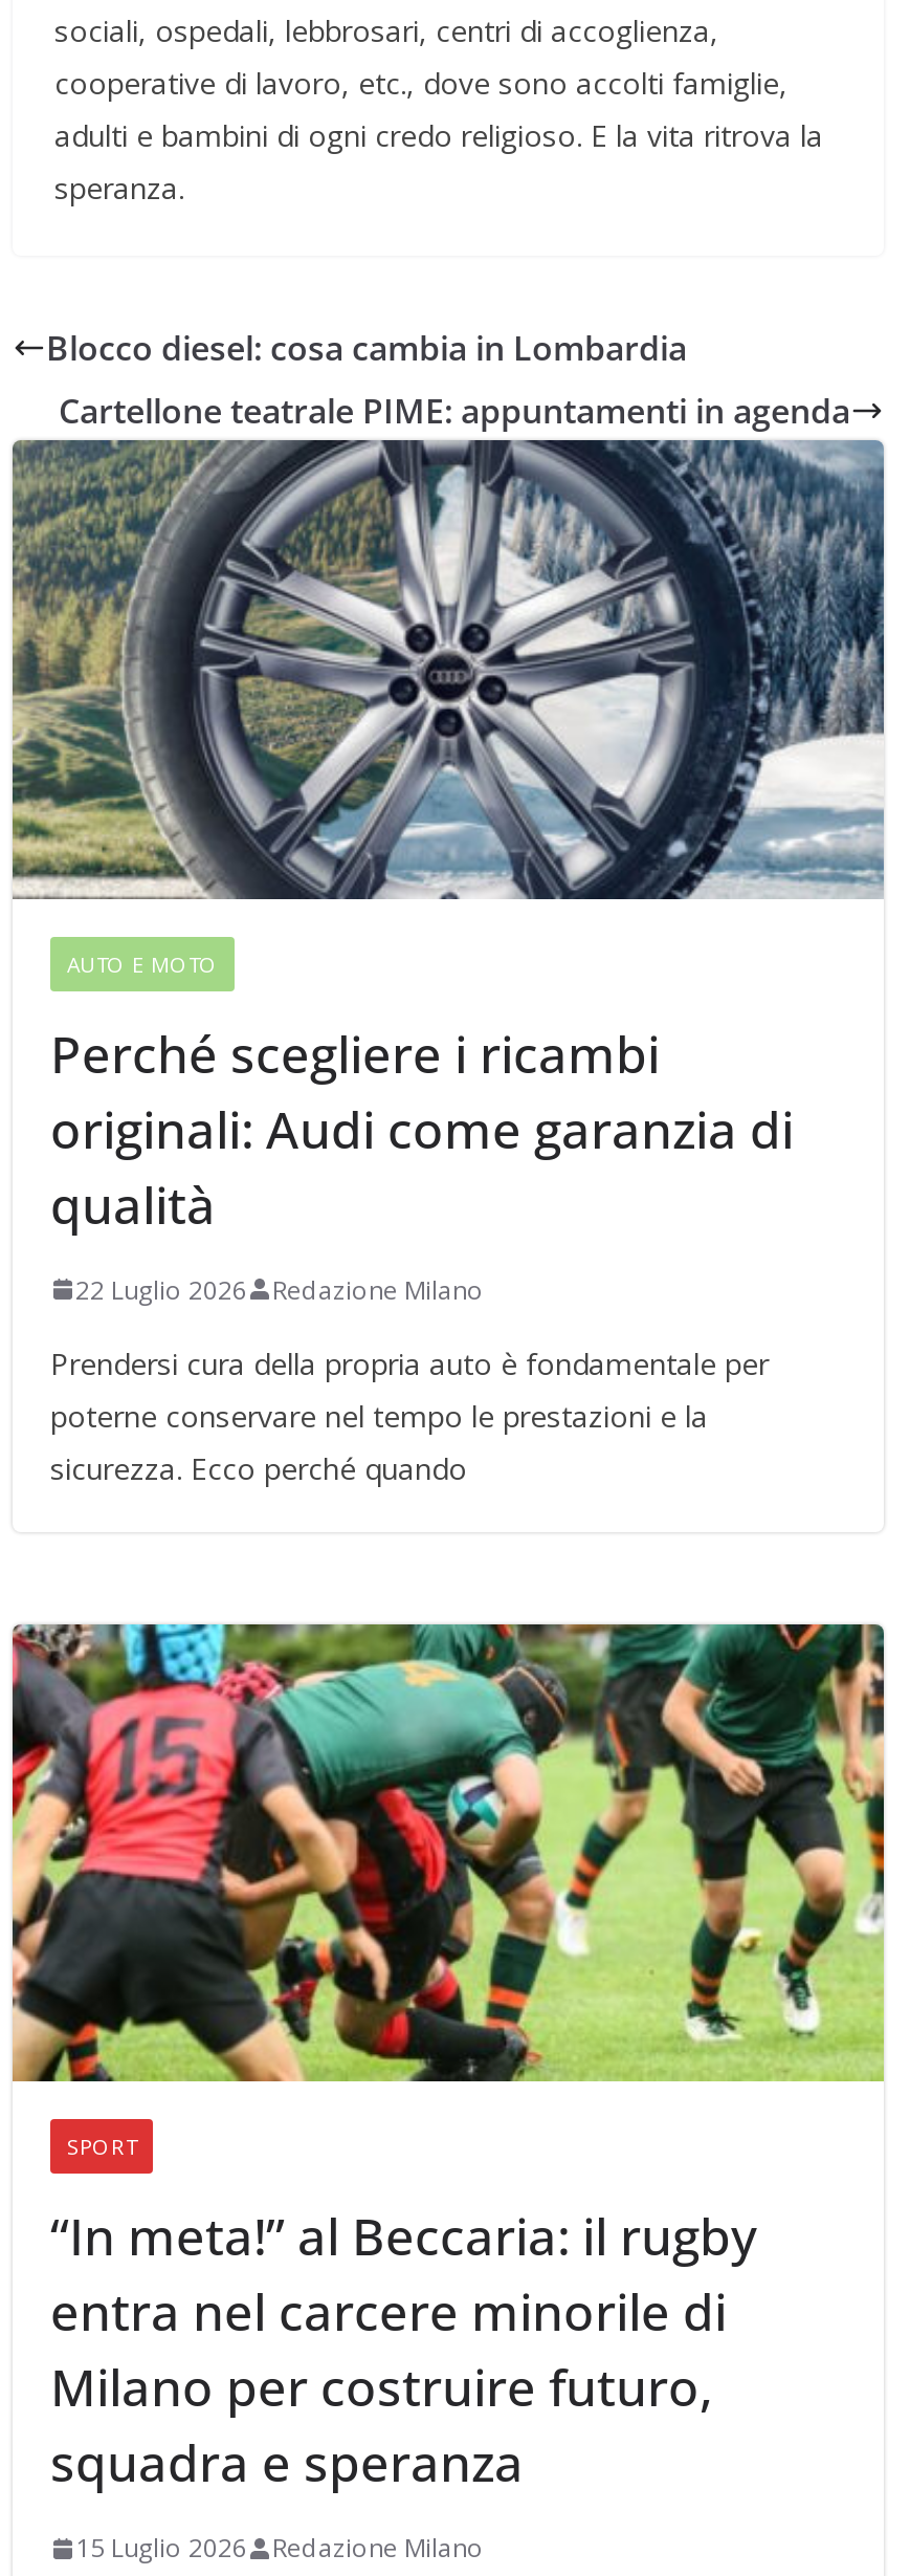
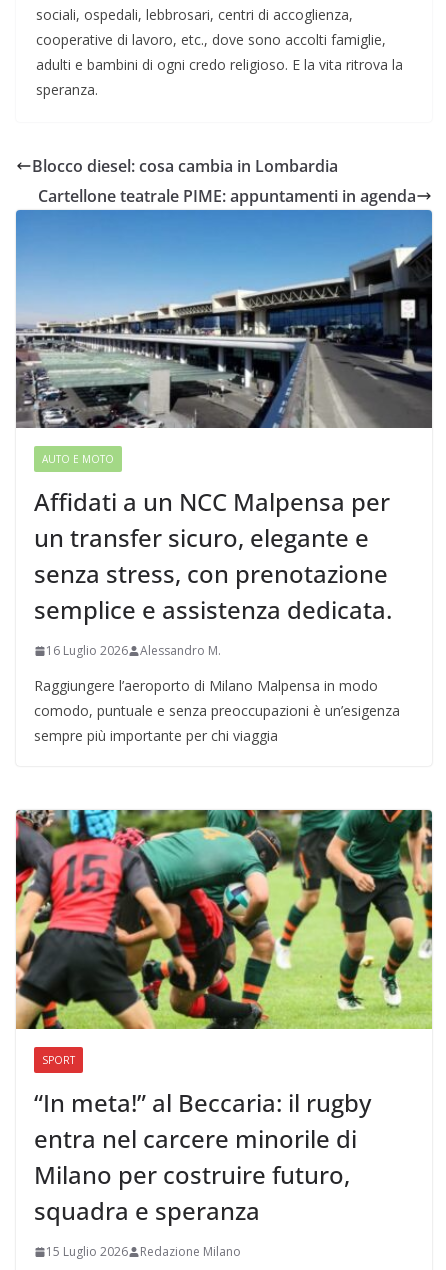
[10,438,886,901] [image] -> [15,209,433,429] [image]
[50,1017,794,1237] Perché scegliere i ricambi | originali: Audi come garanzia di | qualità -> [34,485,392,626] Affidati a un NCC Malpensa per | un transfer sicuro, elegante e | senza stress, con prenotazione | semplice e assistenza dedicata.
[75,1271,484,1306] 22 Luglio 2026 | Redazione Milano -> [46,642,221,659] 16 Luglio 2026 | Alessandro M.
[50,1342,769,1487] Prendersi cura della propria auto è fondamentale per | poterne conservare nel tempo le prestazioni e la | sicurezza. Ecco perché quando -> [34,676,400,745] Raggiungere l’aeroporto di Milano Malpensa in modo | comodo, puntuale e senza preoccupazioni è un’esigenza | sempre più importante per chi viaggia

